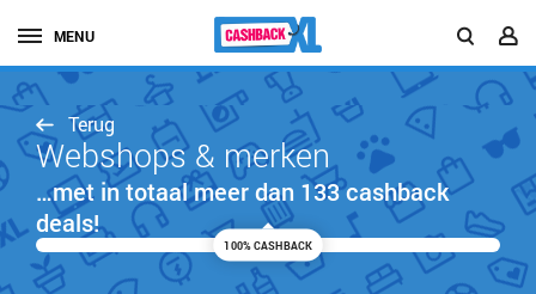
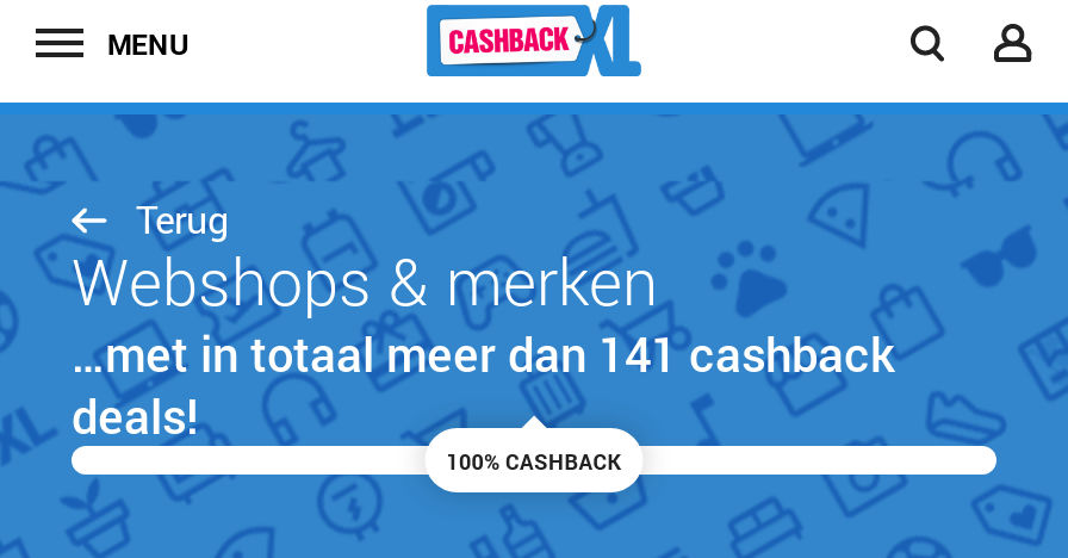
[36,176,449,207] …met in totaal meer dan 133 cashback -> [72,322,894,384] …met in totaal meer dan 141 cashback

